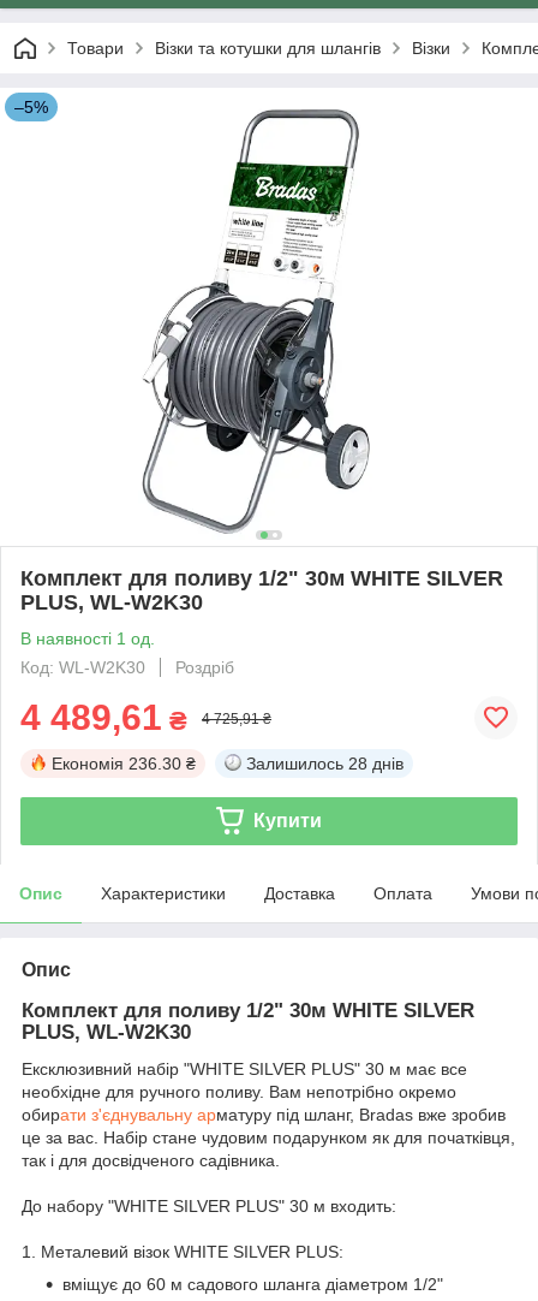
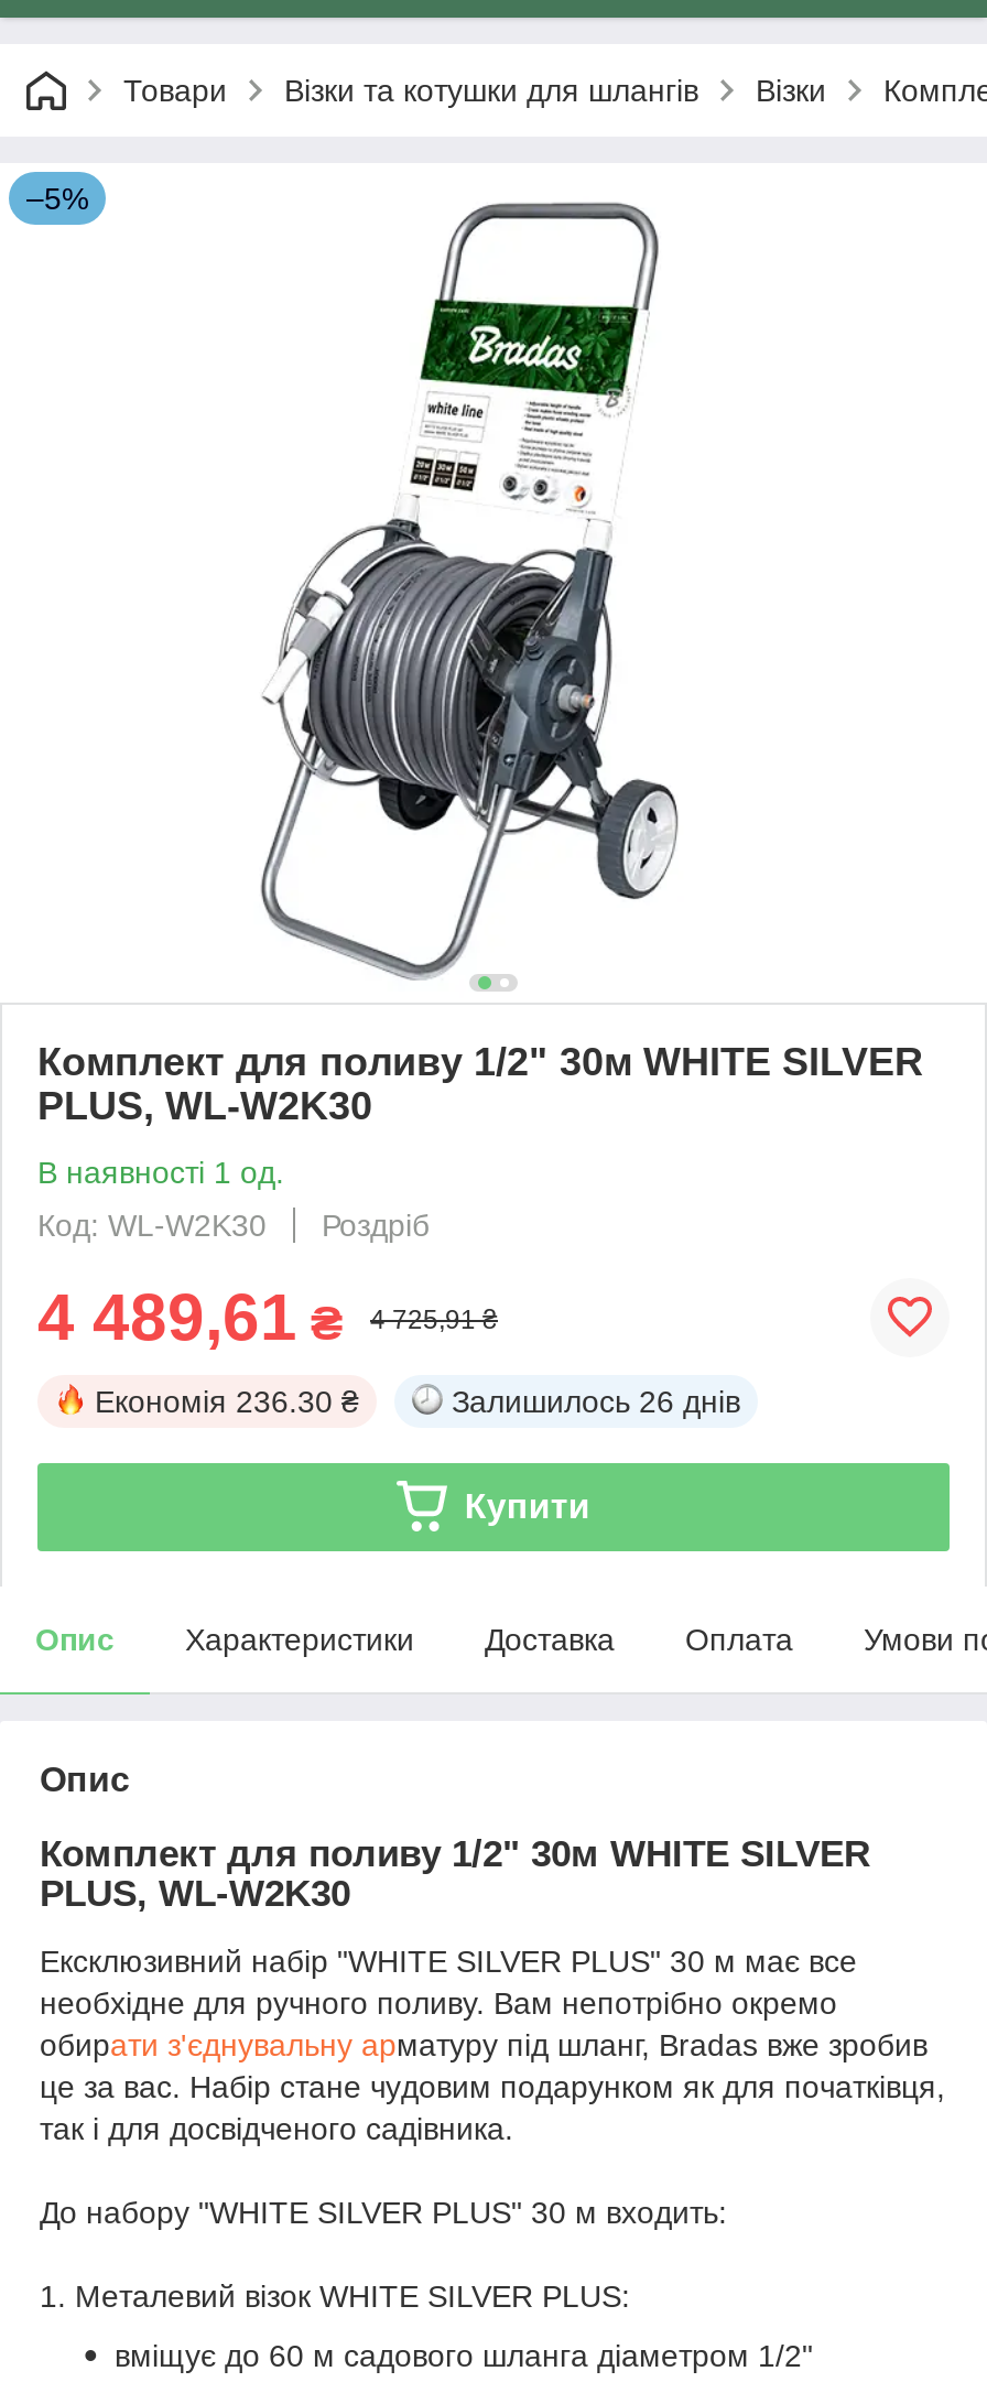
[246,754,403,773] Залишилось 28 днів -> [452,1383,740,1419] Залишилось 26 днів

